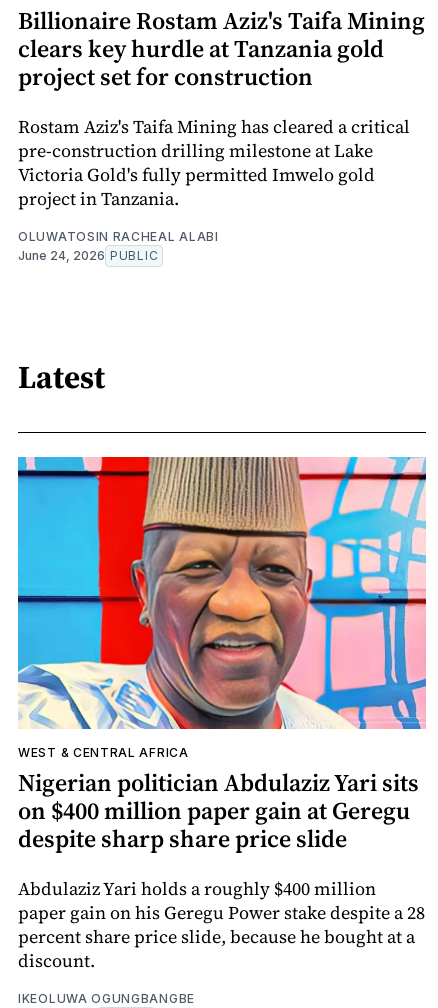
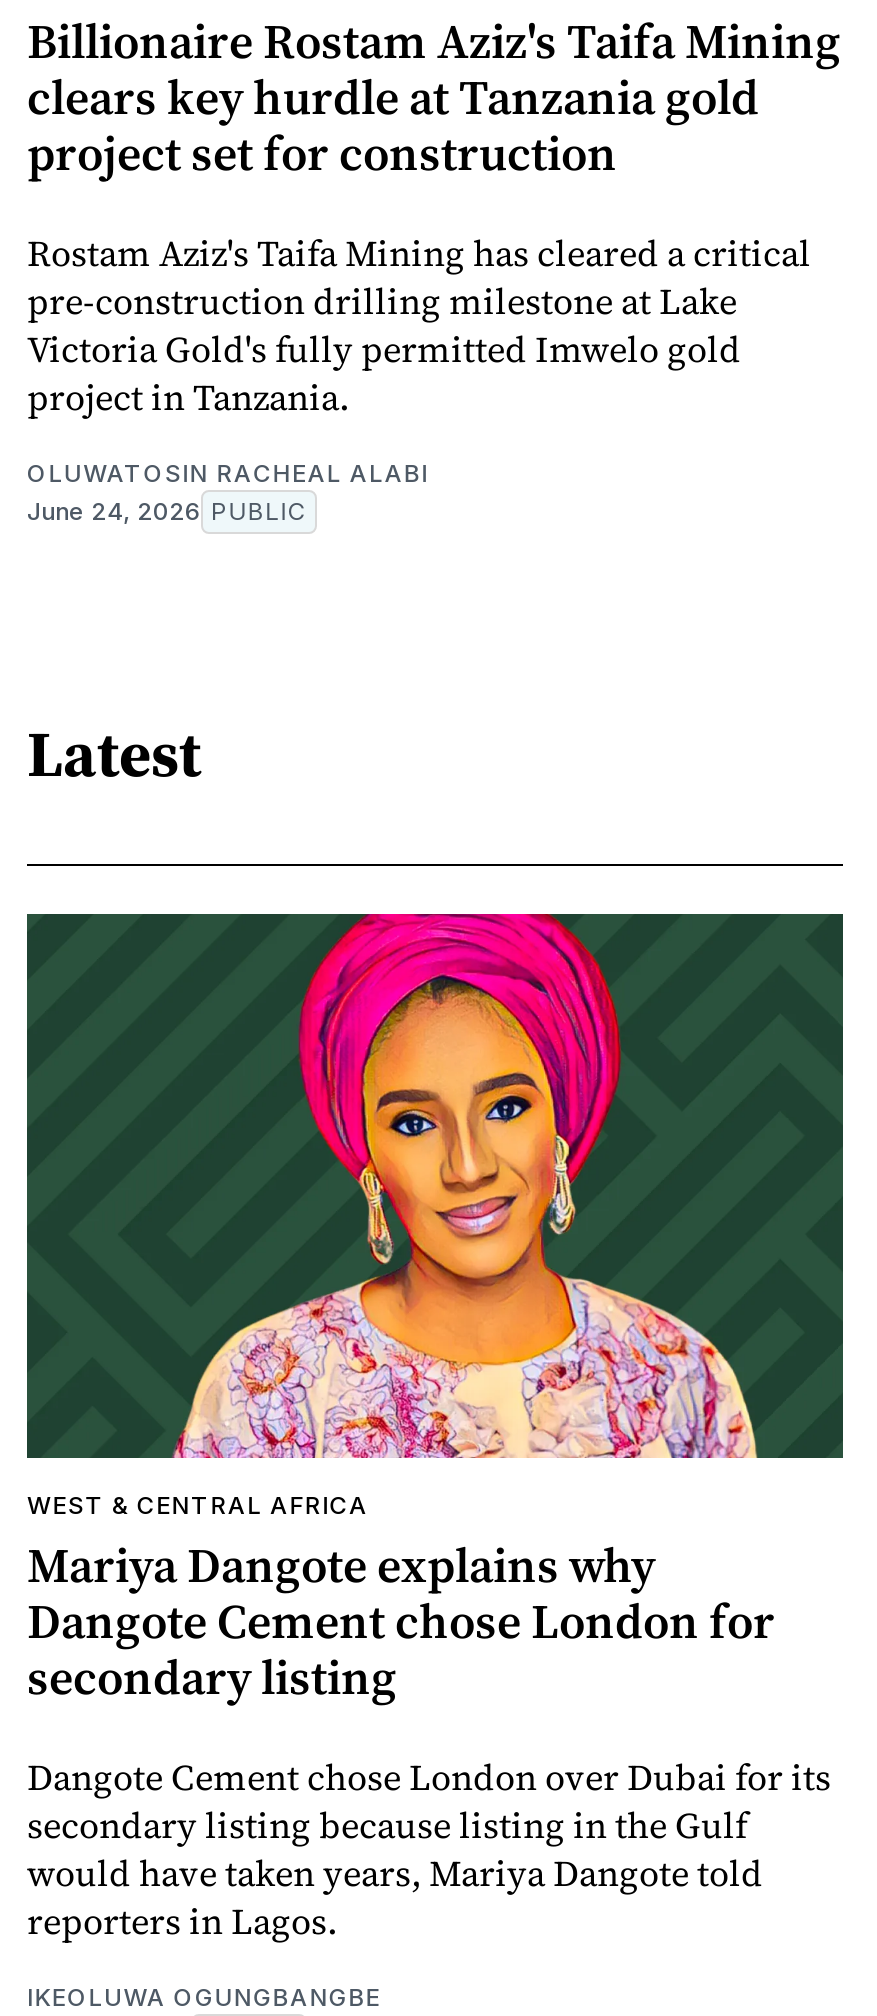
[17,456,427,855] [image] | Nigerian politician Abdulaziz Yari sits | on $400 million paper gain at Geregu | despite sharp share price slide -> [25,912,845,1709] [image] | Mariya Dangote explains why | Dangote Cement chose London for | secondary listing
[18,876,425,973] Abdulaziz Yari holds a roughly $400 million | paper gain on his Geregu Power stake despite a 28 | percent share price slide, because he bought at a | discount. -> [27,1751,831,1945] Dangote Cement chose London over Dubai for its | secondary listing because listing in the Gulf | would have taken years, Mariya Dangote told | reporters in Lagos.

